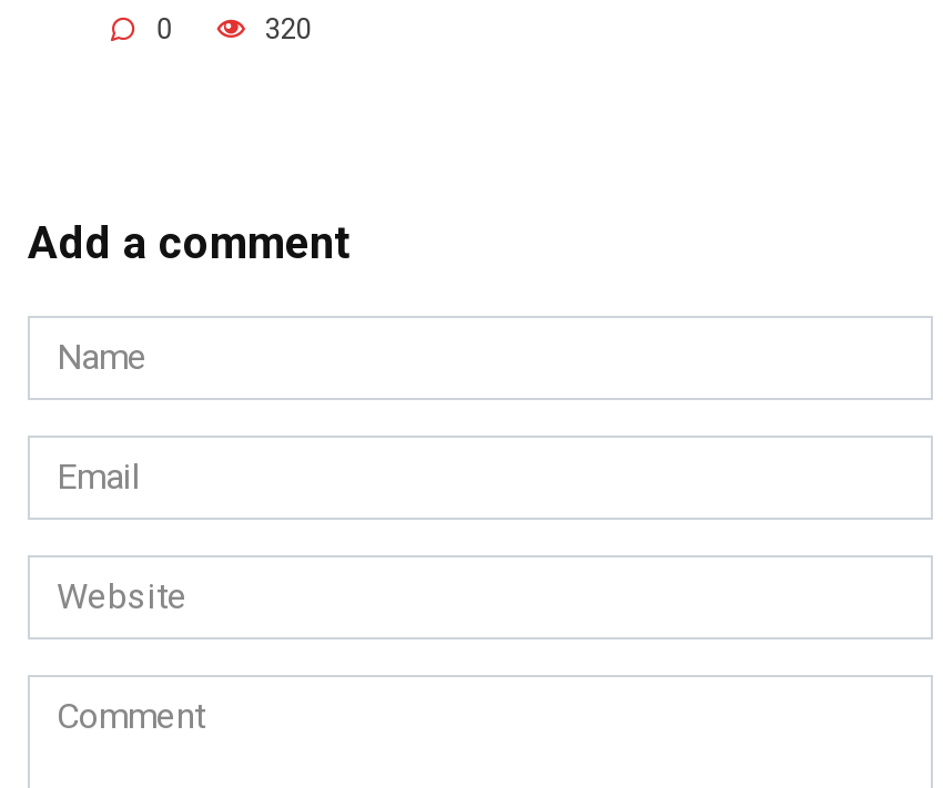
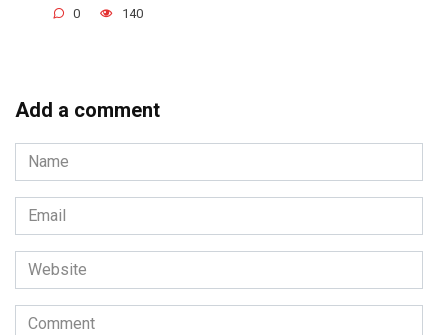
[265,13,312,47] 320 -> [122,6,143,21] 140

